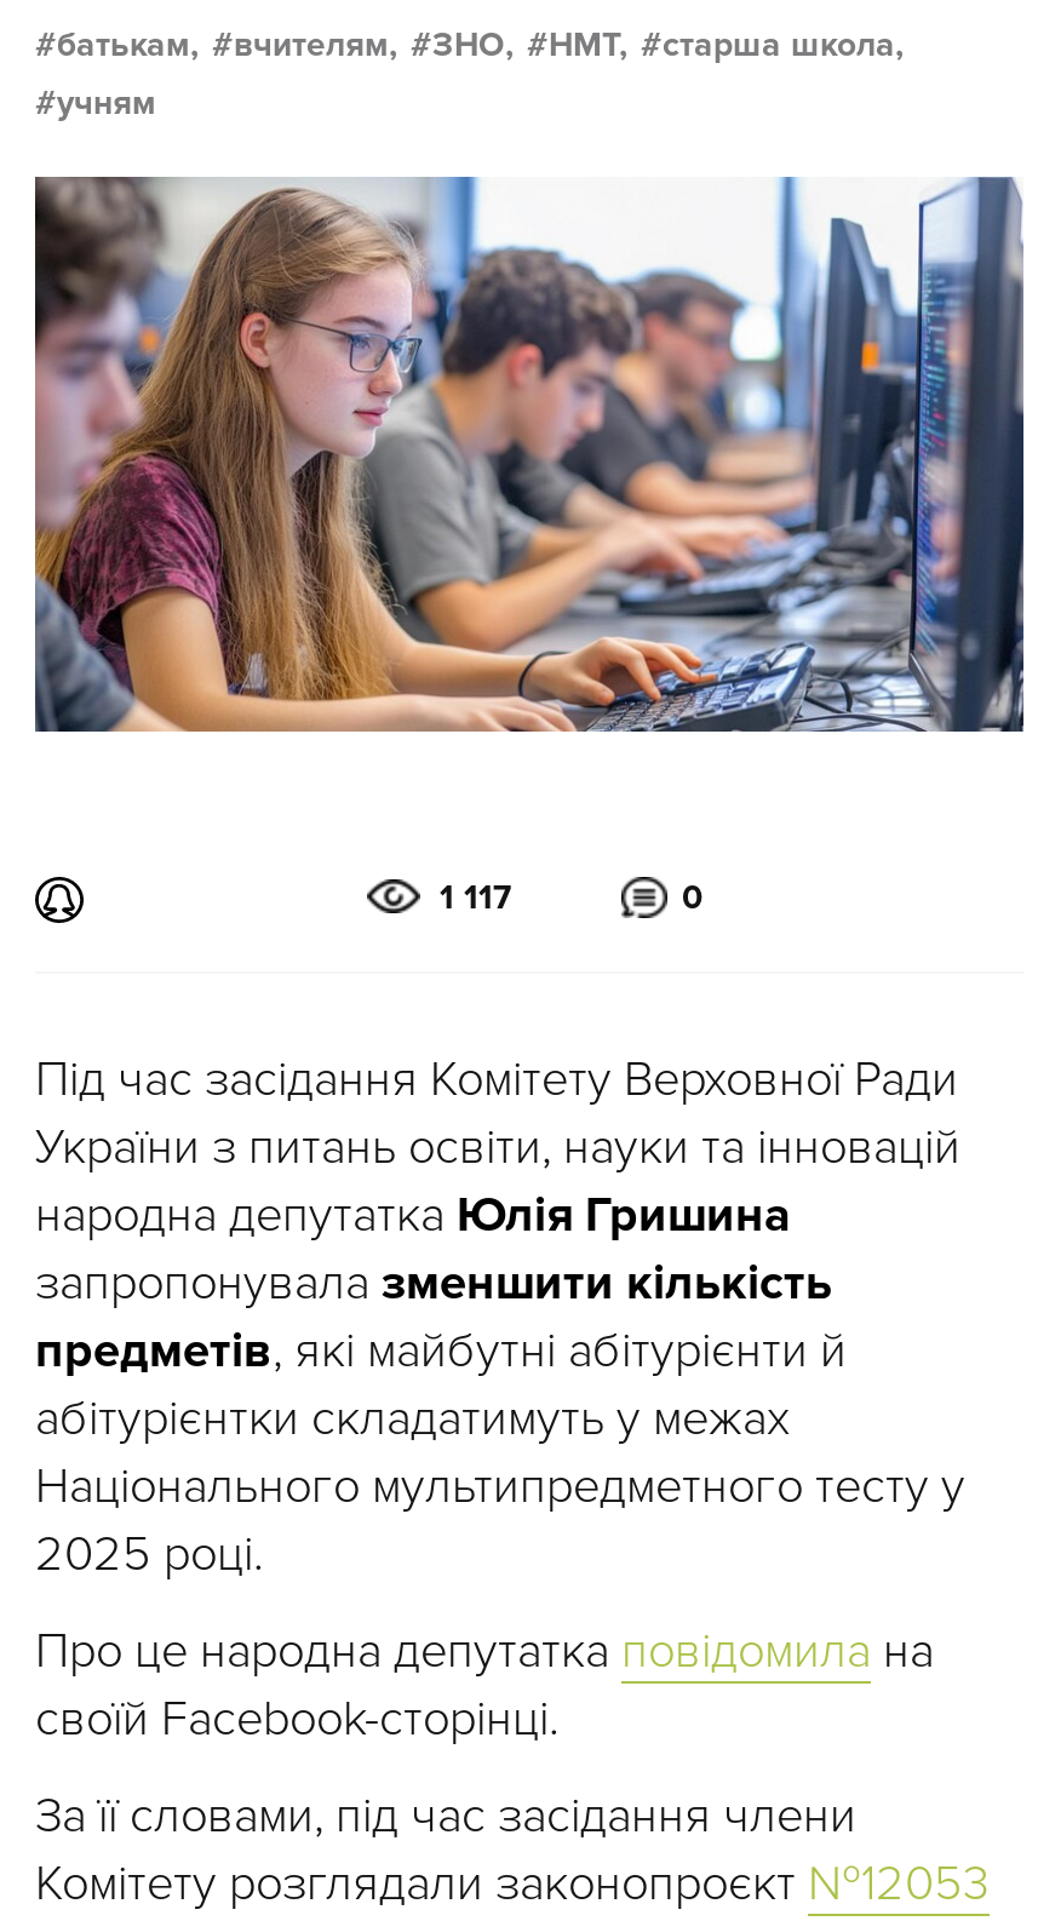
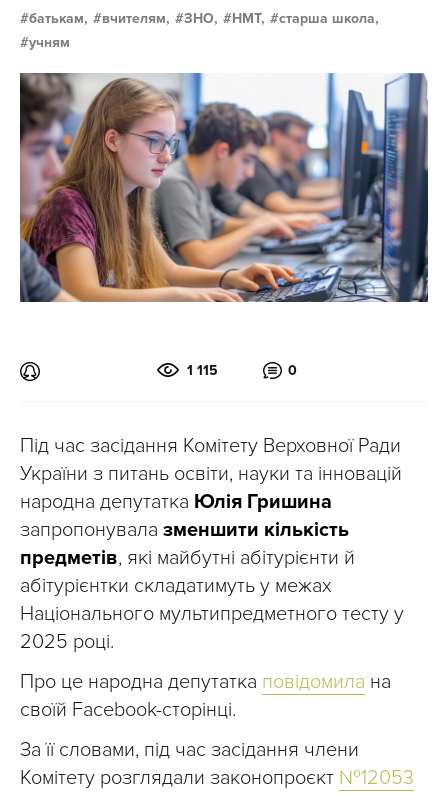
[440,877,512,919] 1 117 -> [186,362,217,379] 1 115

